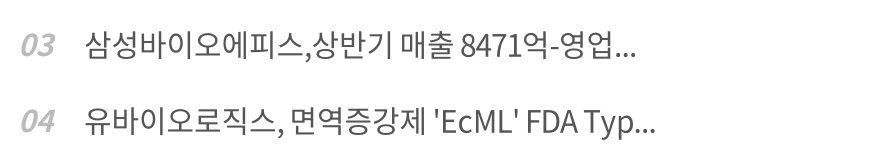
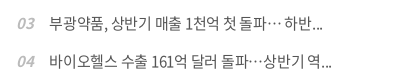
[84,22,636,66] 삼성바이오에피스,상반기 매출 8471억-영업... -> [49,12,323,34] 부광약품, 상반기 매출 1천억 첫 돌파… 하반...
[84,98,656,142] 유바이오로직스, 면역증강제 'EcML' FDA Typ... -> [49,50,332,72] 바이오헬스 수출 161억 달러 돌파…상반기 역...

